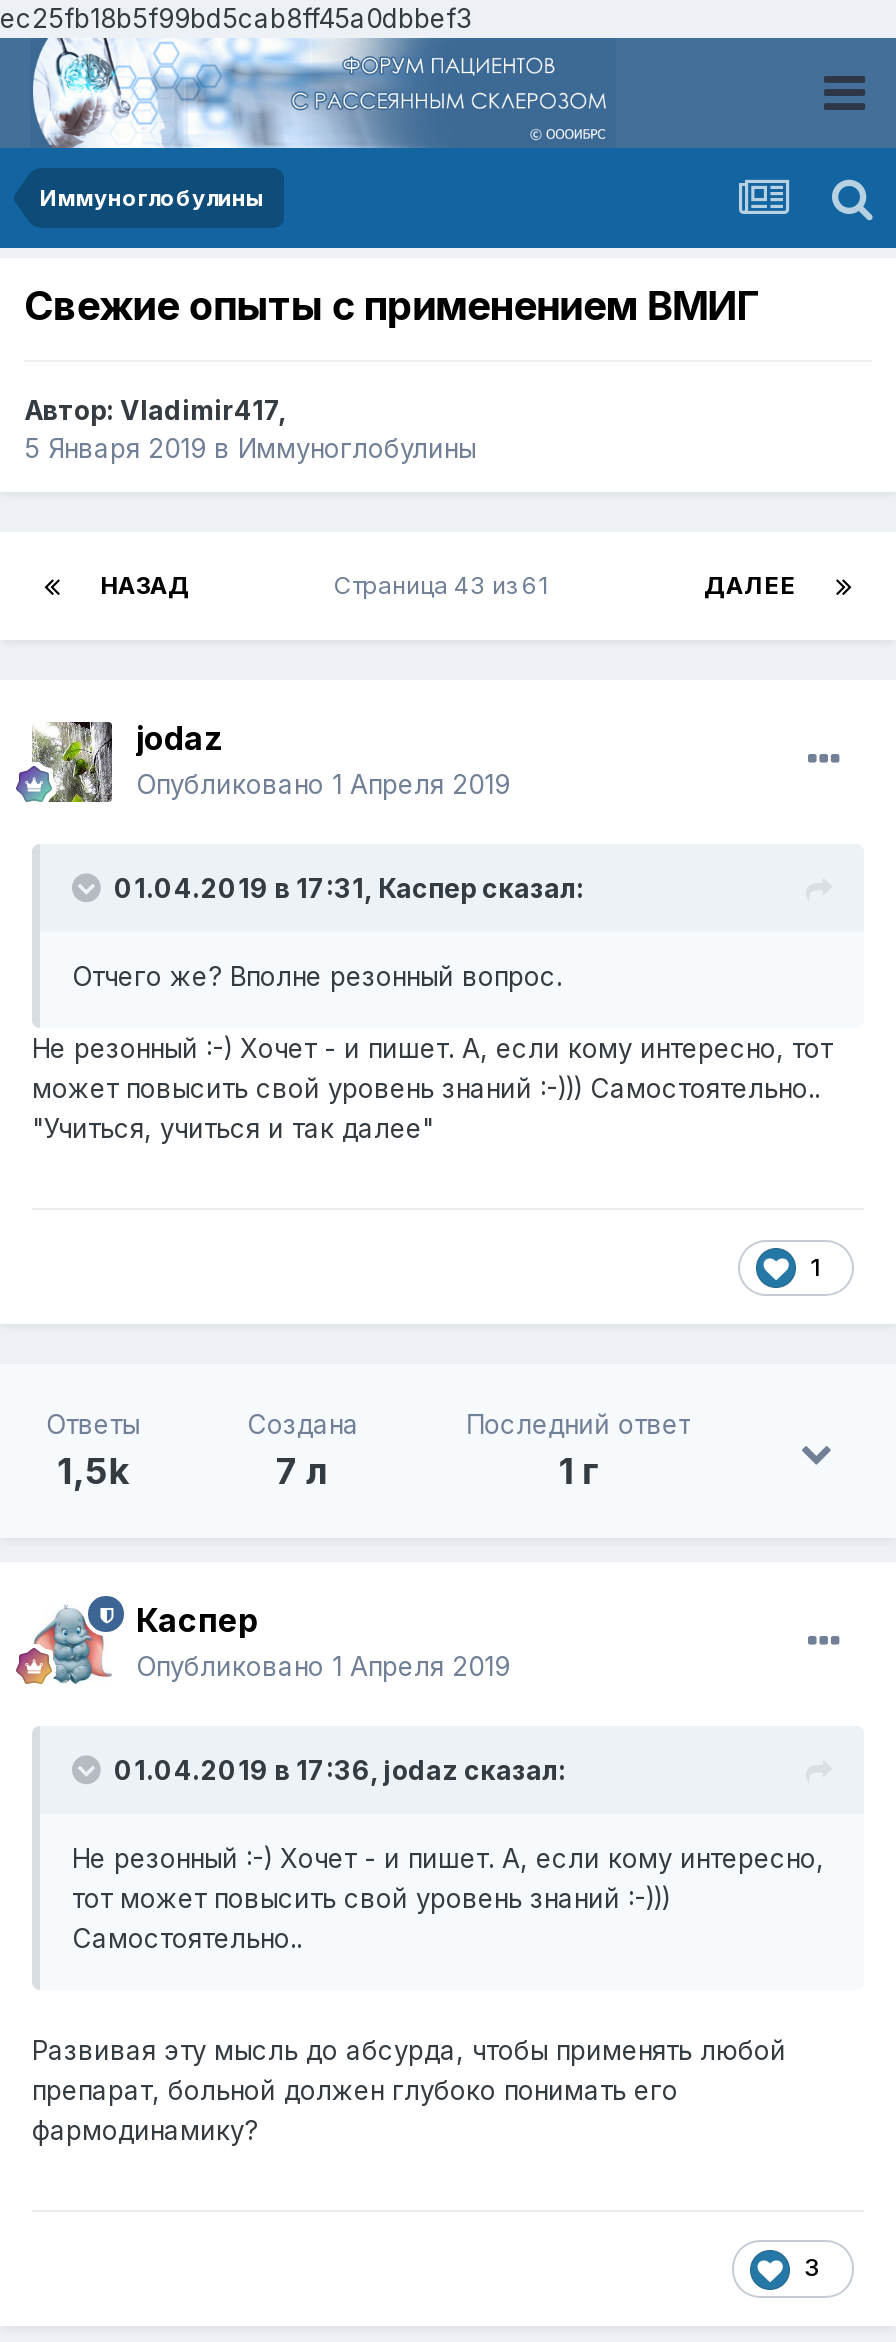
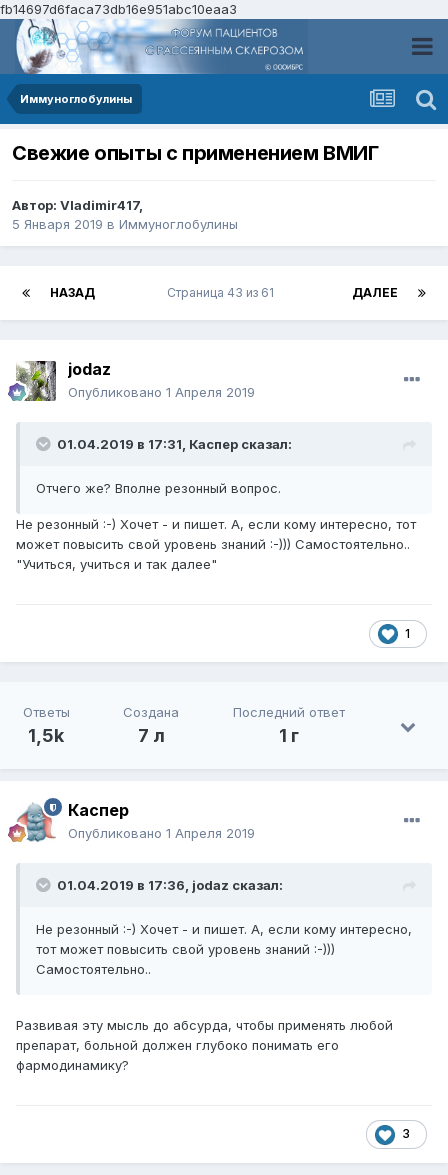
[0,2,472,34] ec25fb18b5f99bd5cab8ff45a0dbbef3 -> [0,1,237,17] fb14697d6faca73db16e951abc10eaa3

